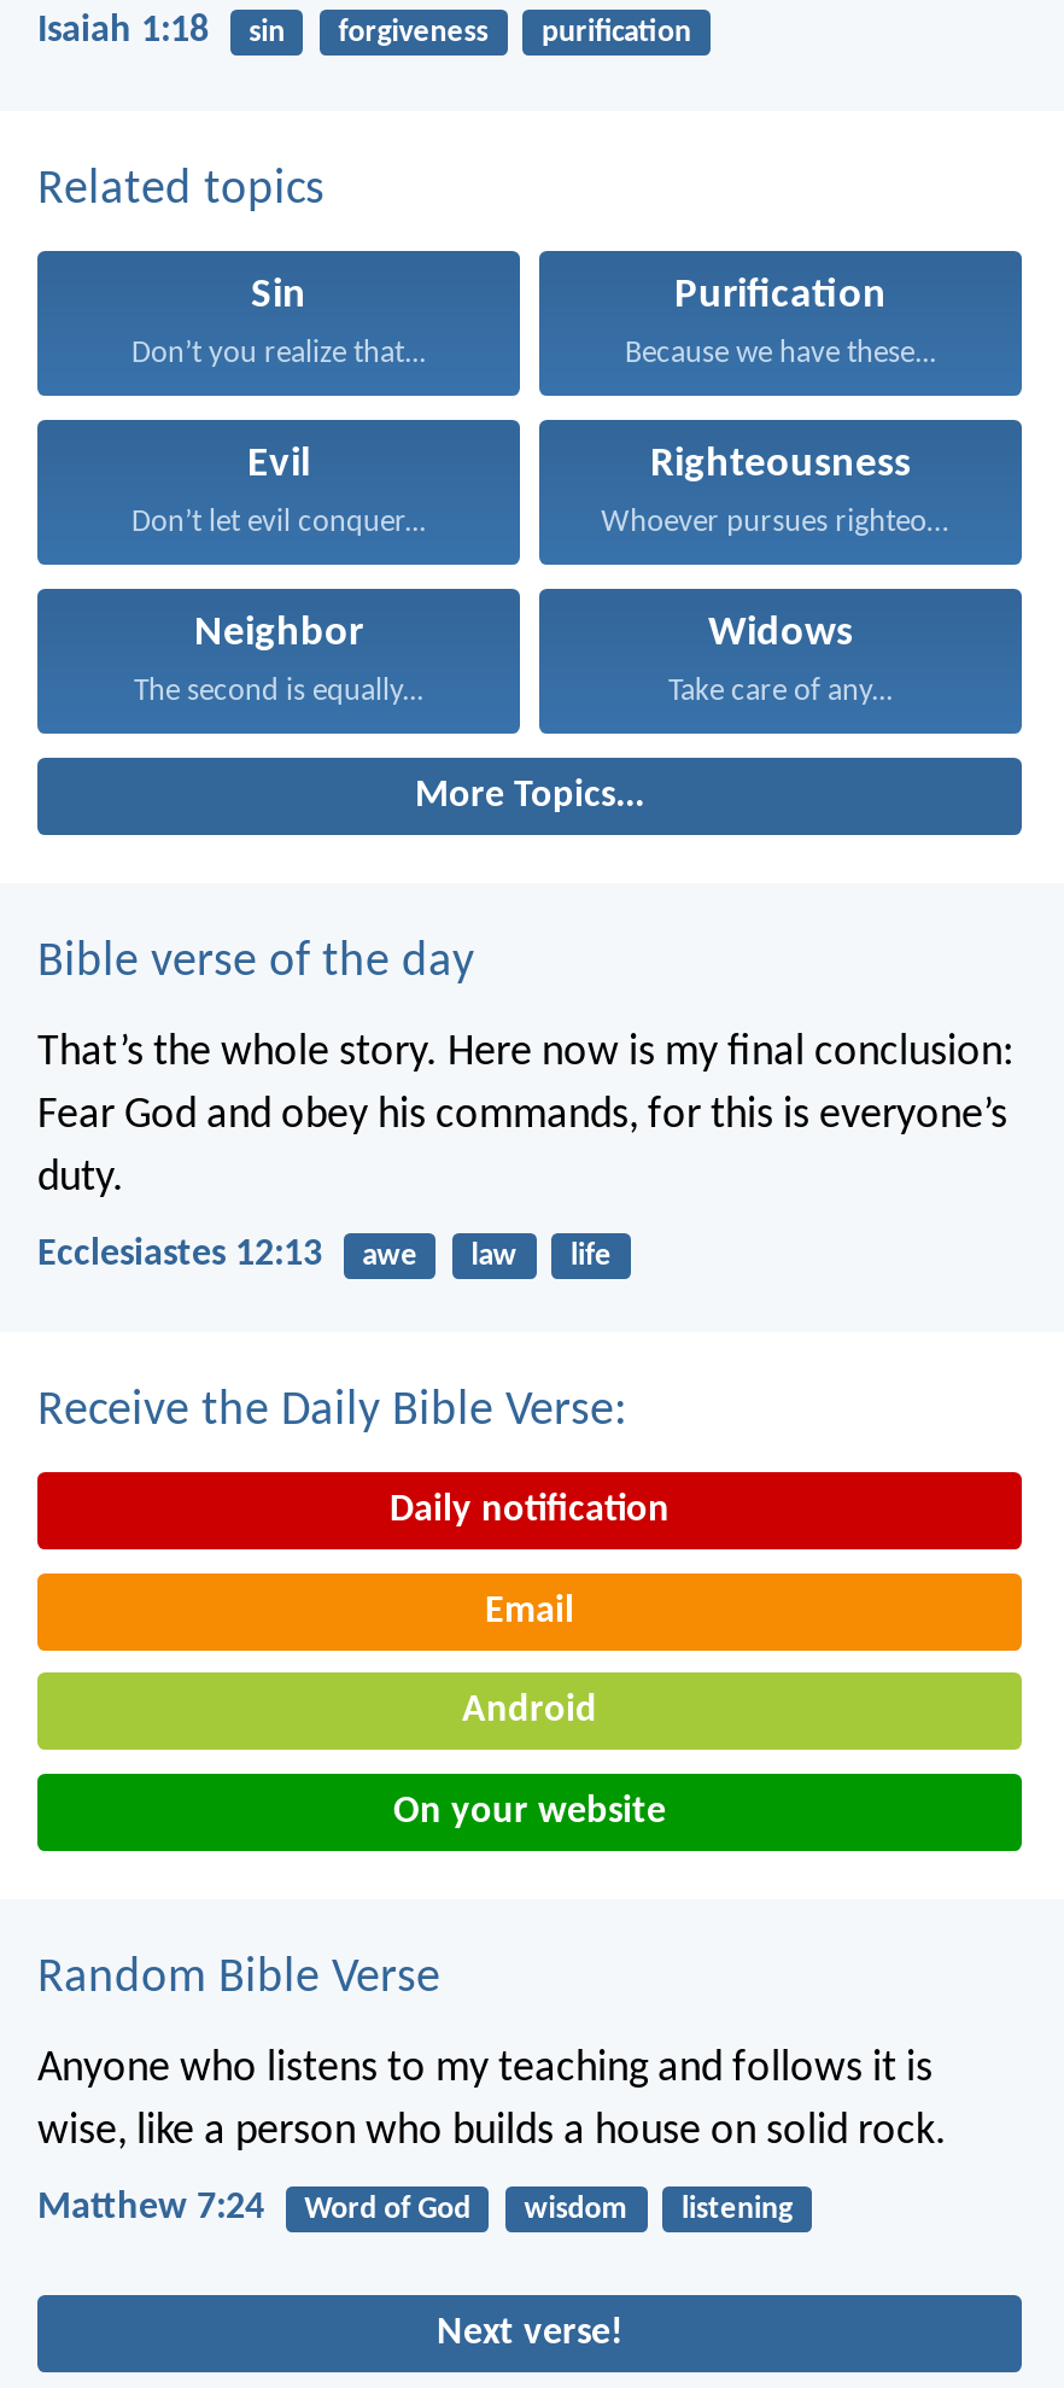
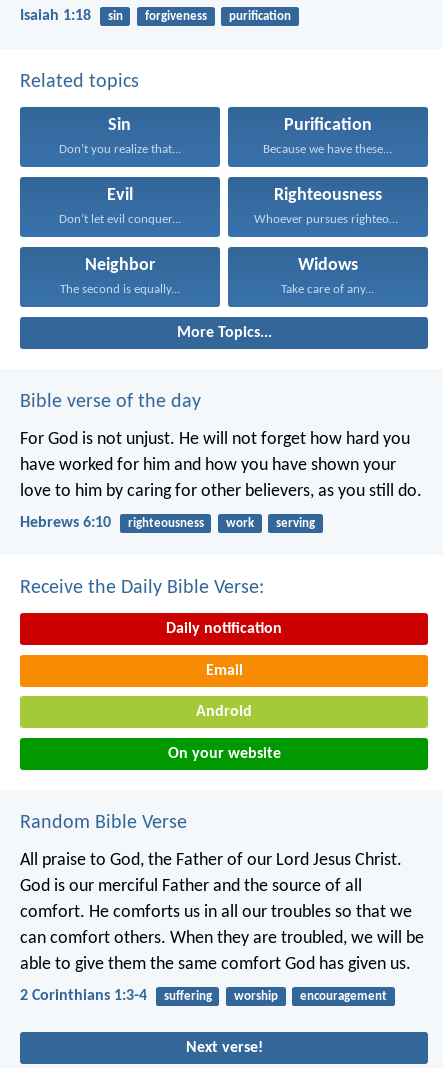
[37,1030,1015,1201] That’s the whole story. Here now is my final conclusion: | Fear God and obey his commands, for this is everyone’s | duty. -> [20,430,422,501] For God is not unjust. He will not forget how hard you | have worked for him and how you have shown your | love to him by caring for other believers, as you still do.
[37,1235,612,1274] Ecclesiastes 12:13 | awe | law | life -> [20,515,315,531] Hebrews 6:10 | righteousness | work | serving
[37,2046,947,2155] Anyone who listens to my teaching and follows it is | wise, like a person who builds a house on solid rock. -> [20,851,424,974] All praise to God, the Father of our Lord Jesus Christ. | God is our merciful Father and the source of all | comfort. He comforts us in all our troubles so that we | can comfort others. When they are troubled, we will be | able to give them the same comfort God has given us.
[37,2189,793,2227] Matthew 7:24 | Word of God | wisdom | listening -> [20,988,387,1004] 2 Corinthians 1:3-4 | suffering | worship | encouragement

